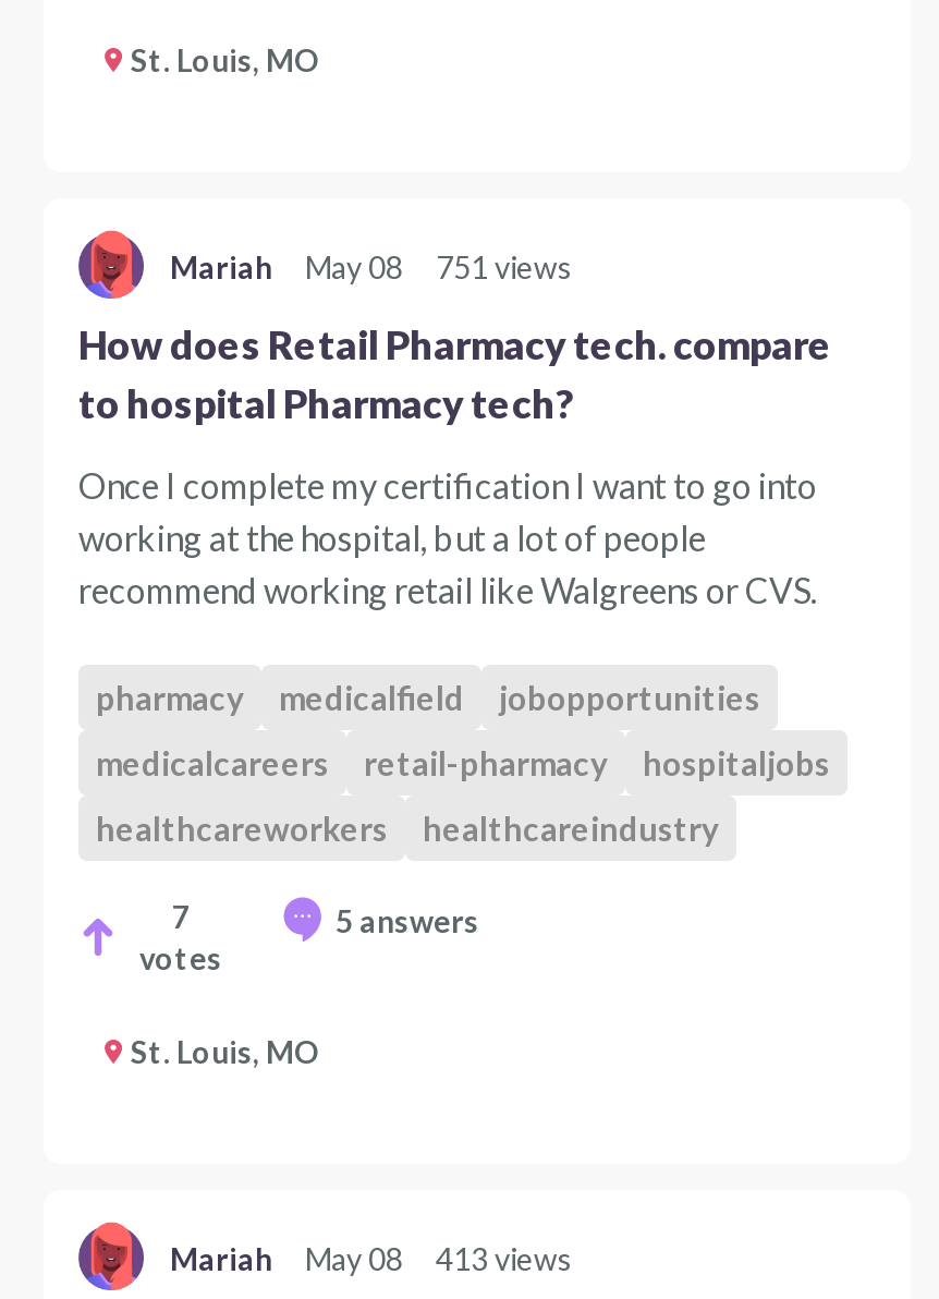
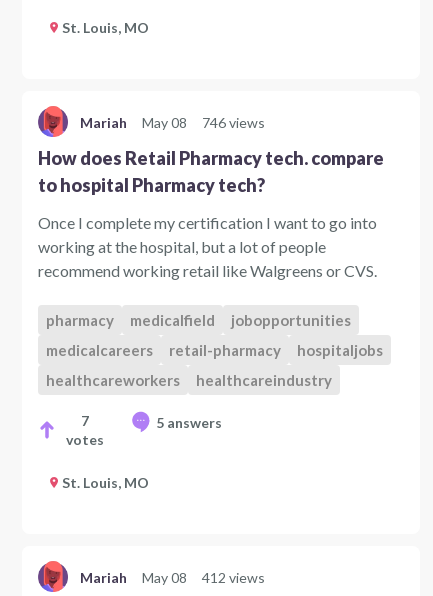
[170,247,573,284] Mariah May 08 751 views -> [80,113,265,130] Mariah May 08 746 views
[170,1239,573,1276] Mariah May 08 413 views -> [80,568,265,585] Mariah May 08 412 views

